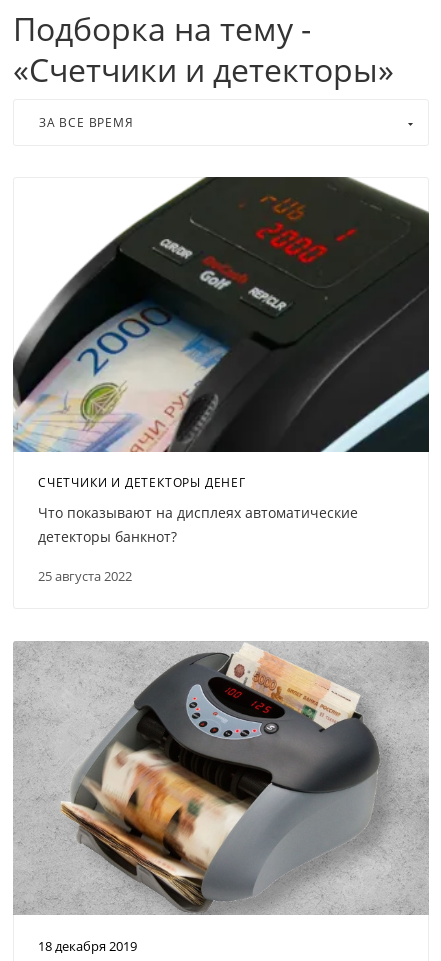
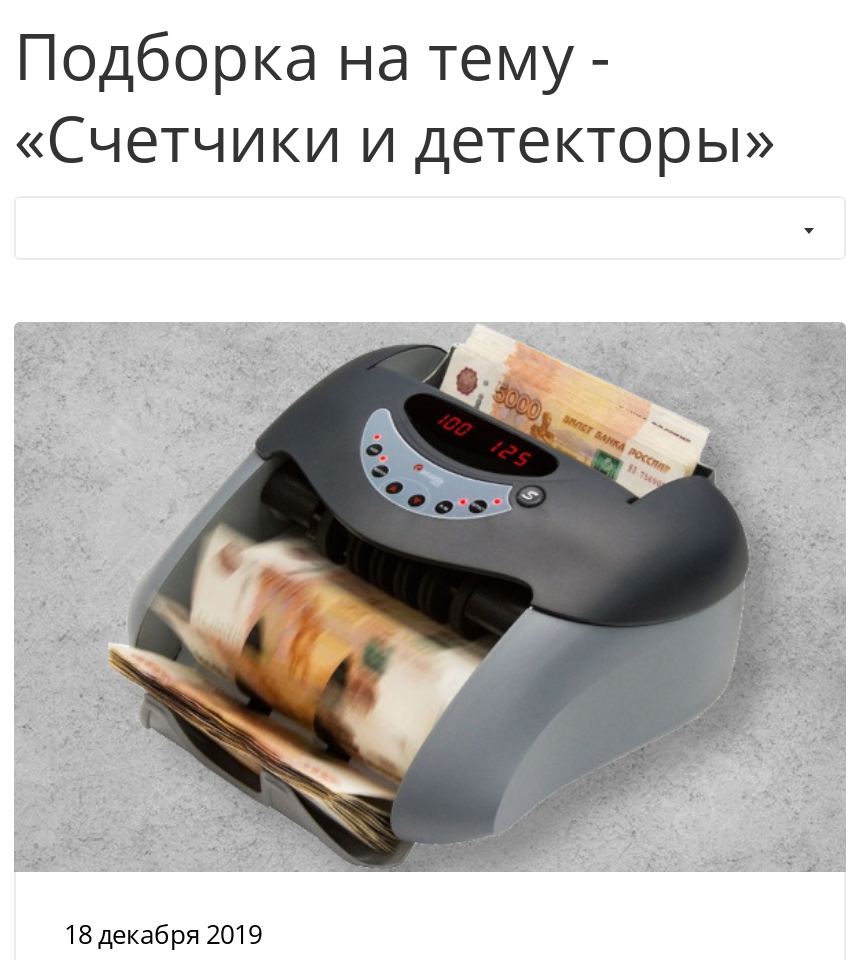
[39,114,134,131] ЗА ВСЕ ВРЕМЯ -> none
[12,176,430,490] [image] | СЧЕТЧИКИ И ДЕТЕКТОРЫ ДЕНЕГ -> none
[38,502,358,545] Что показывают на дисплеях автоматические | детекторы банкнот? -> none
[45,566,132,584] 25 августа 2022 -> none

